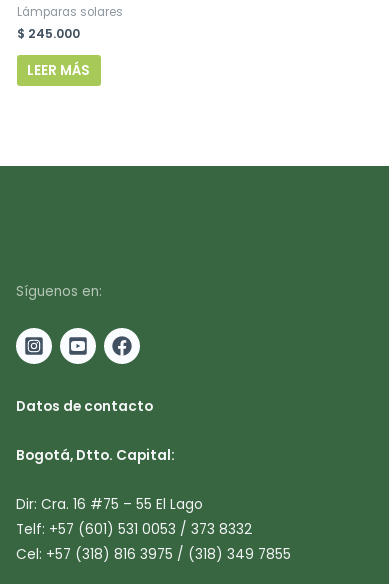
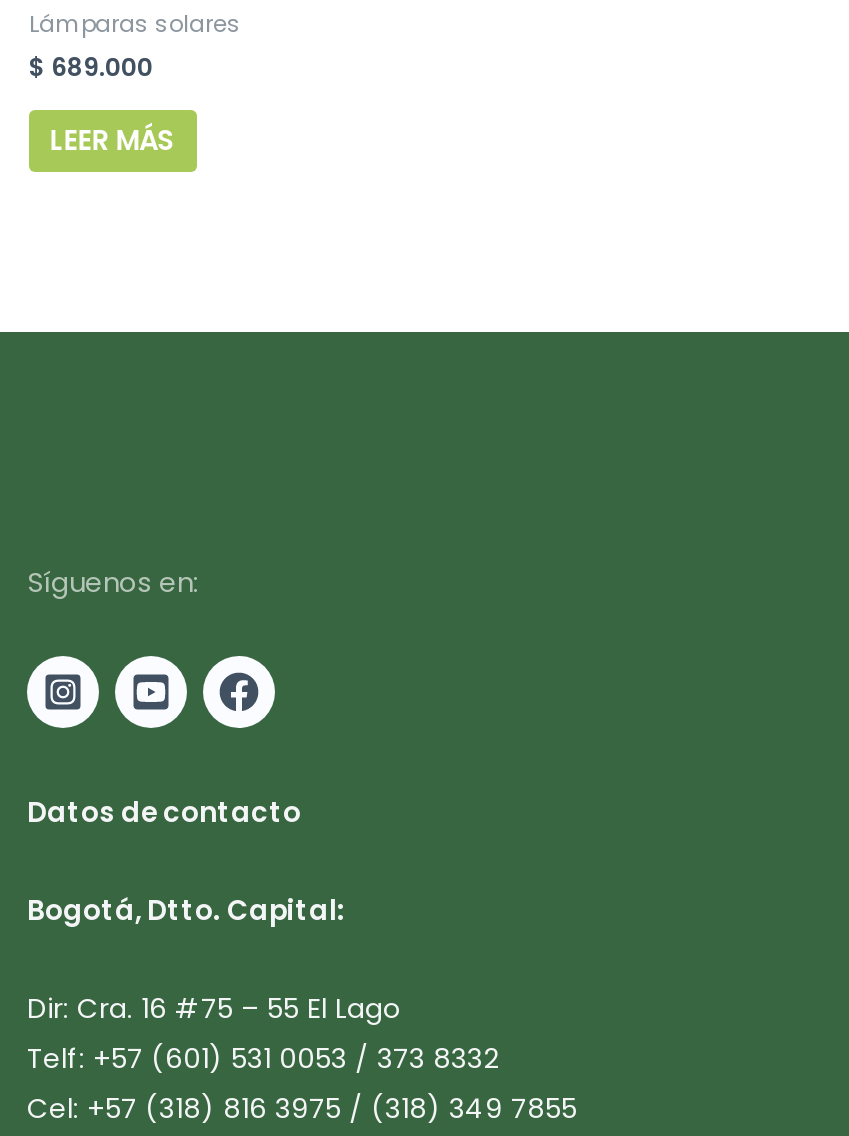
[17,25,80,42] $245.000 -> [29,50,153,84] $689.000

